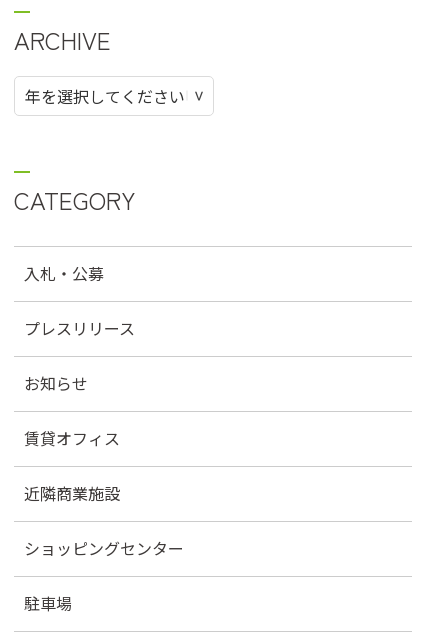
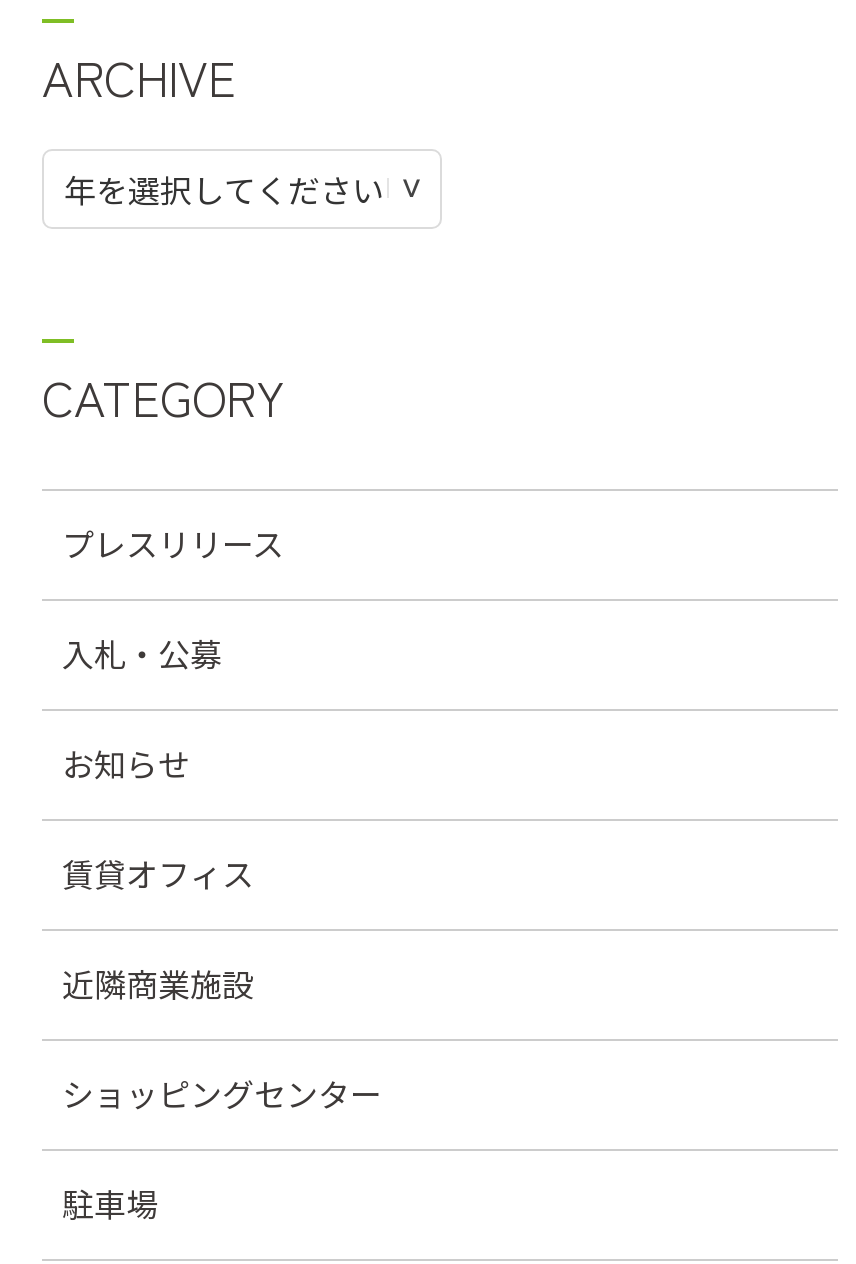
moved [24,261,104,285] -> [62,629,222,677]: 入札・公募
moved [24,316,135,340] -> [62,519,284,567]: プレスリリース

